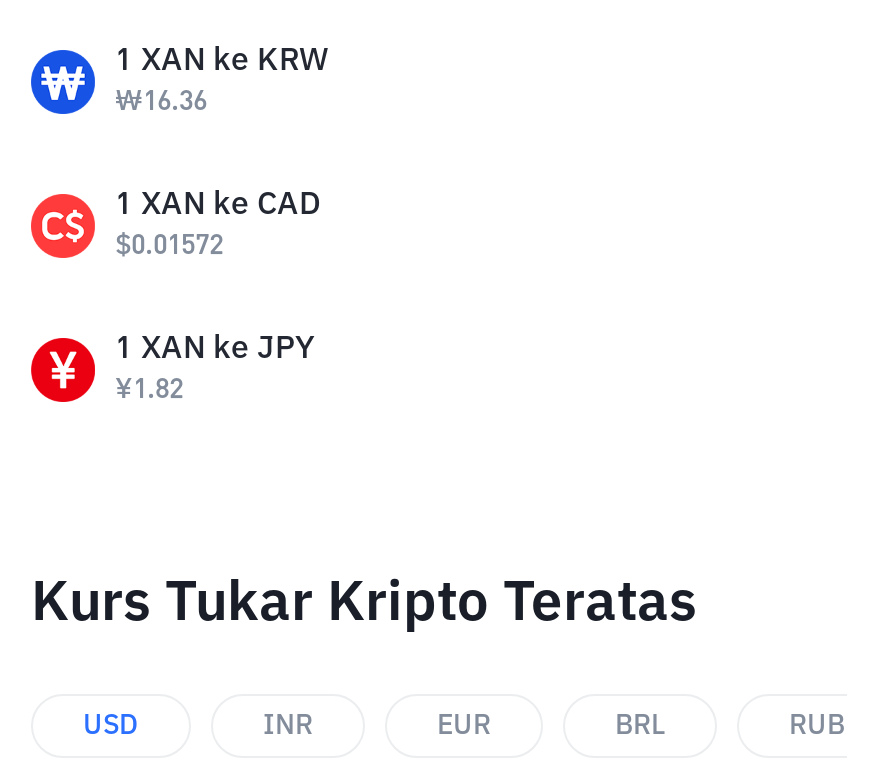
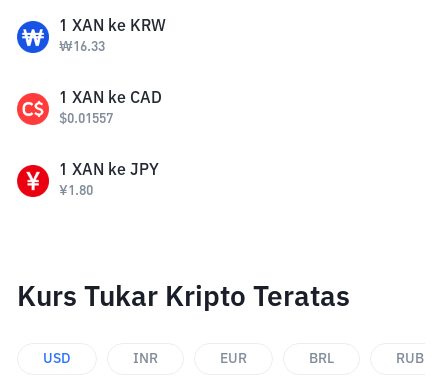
[115,88,207,116] ₩16.36 -> [59,40,105,54] ₩16.33
[115,232,223,260] $0.01572 -> [59,112,113,126] $0.01557
[115,376,183,404] ¥1.82 -> [59,184,93,198] ¥1.80

